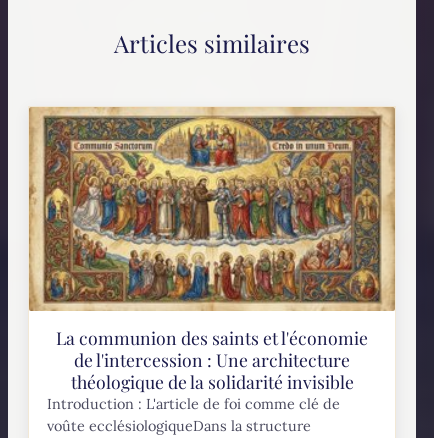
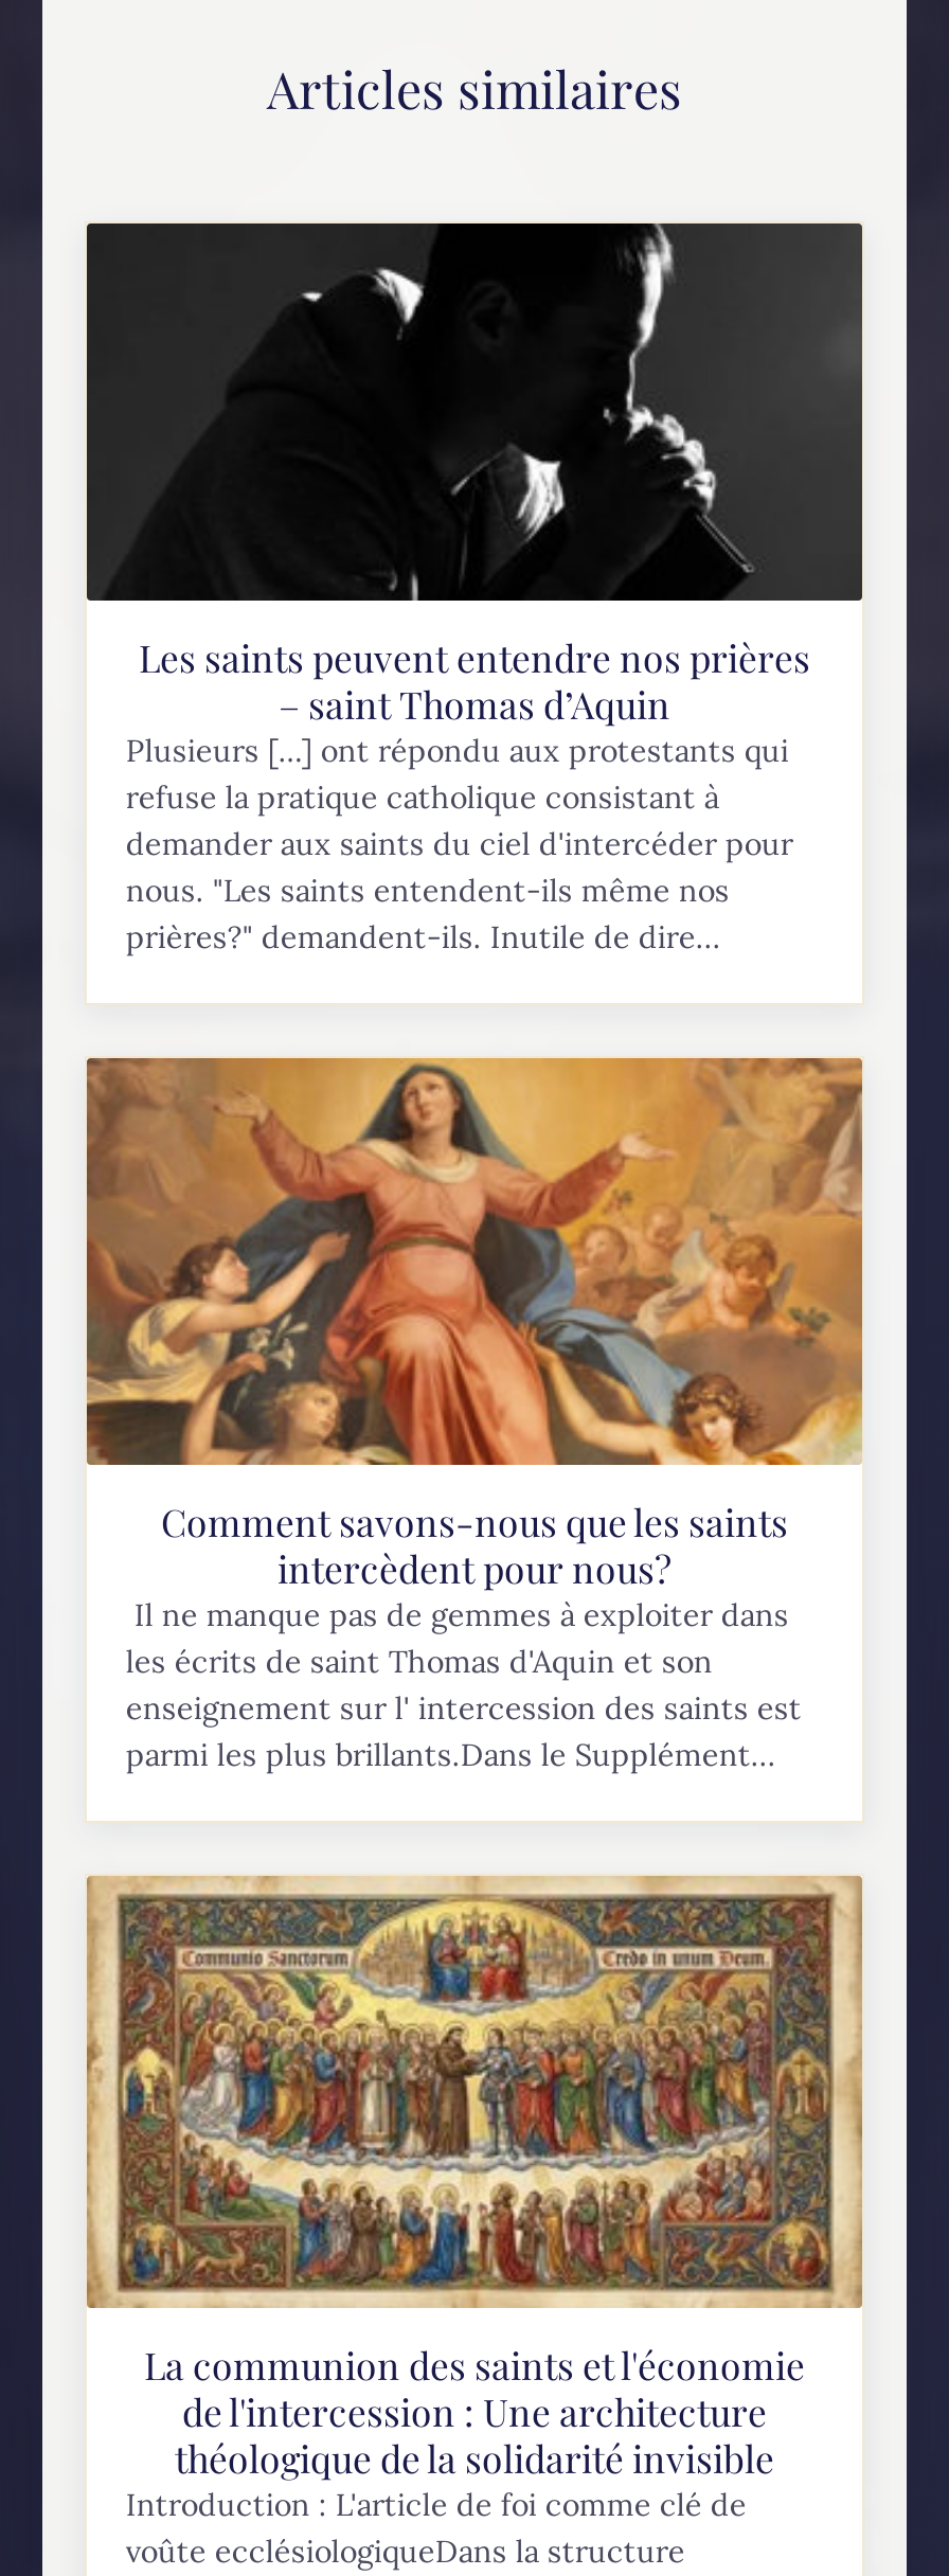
none -> [85,221,864,957] [image] | Les saints peuvent entendre nos prières | – saint Thomas d’Aquin | Plusieurs […] ont répondu aux protestants qui | refuse la pratique catholique consistant à | demander aux saints du ciel d'intercéder pour | nous. "Les saints entendent-ils même nos | prières?" demandent-ils. Inutile de dire...
none -> [85,1054,864,1774] [image] | Comment savons-nous que les saints | intercèdent pour nous? | Il ne manque pas de gemmes à exploiter dans | les écrits de saint Thomas d'Aquin et son | enseignement sur l' intercession des saints est | parmi les plus brillants.Dans le Supplément...

